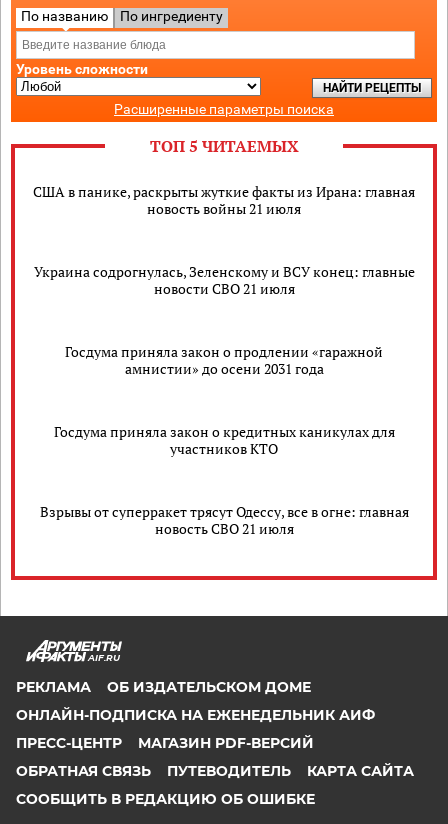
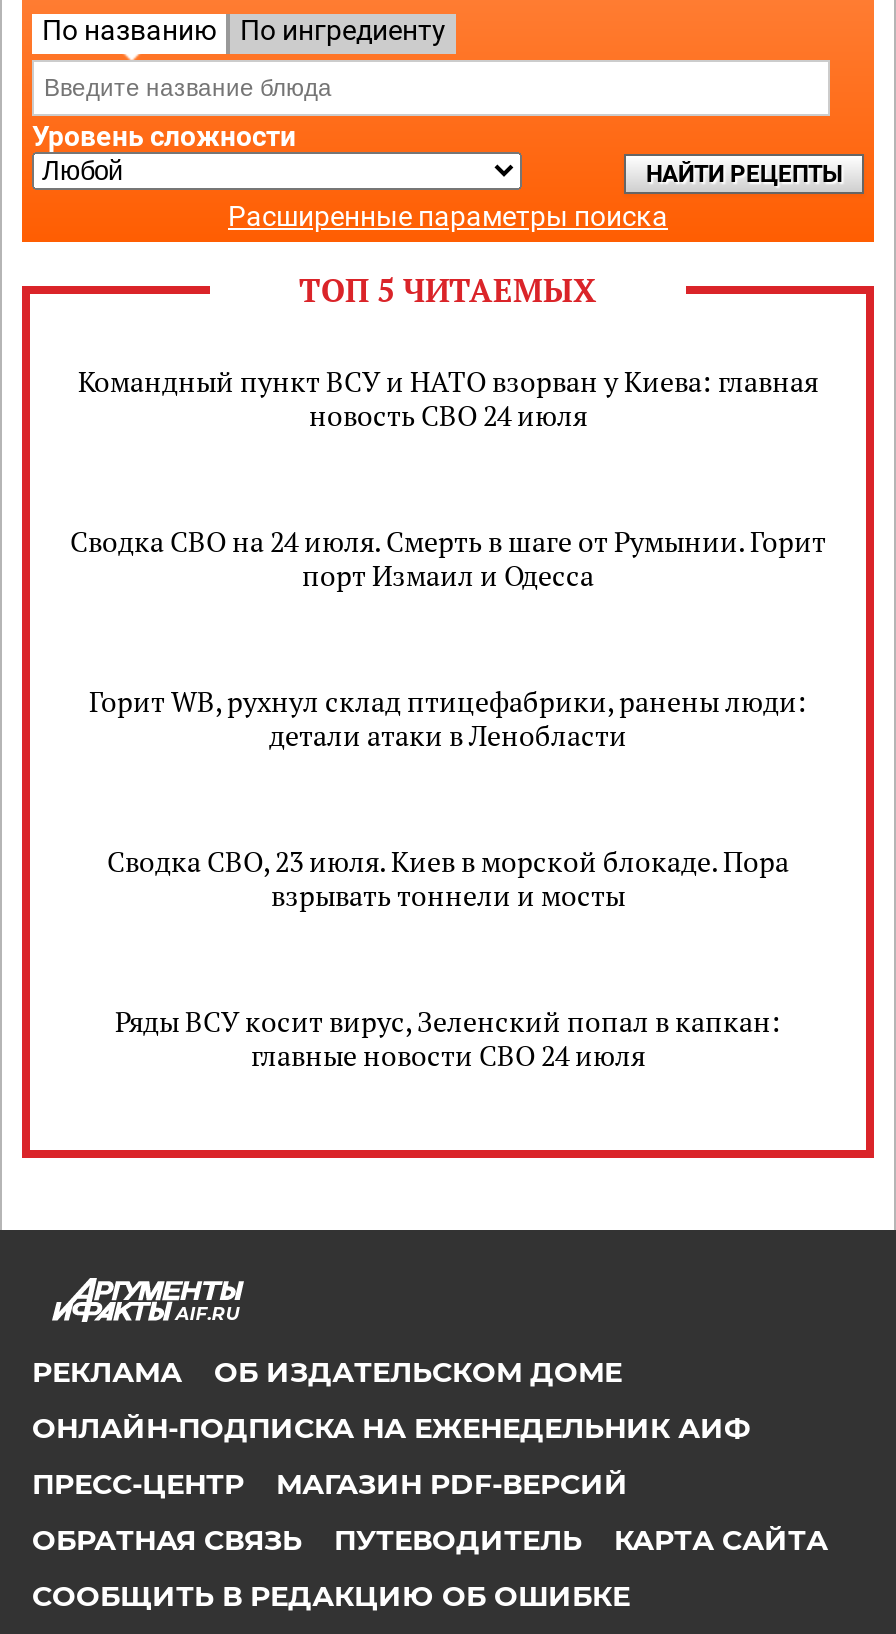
[33,182,415,218] США в панике, раскрыты жуткие факты из Ирана: главная | новость войны 21 июля -> [78,362,818,434] Командный пункт ВСУ и НАТО взорван у Киева: главная | новость СВО 24 июля
[33,262,414,298] Украина содрогнулась, Зеленскому и ВСУ конец: главные | новости СВО 21 июля -> [70,522,826,594] Сводка СВО на 24 июля. Смерть в шаге от Румынии. Горит | порт Измаил и Одесса
[65,342,383,378] Госдума приняла закон о продлении «гаражной | амнистии» до осени 2031 года -> [89,682,807,754] Горит WB, рухнул склад птицефабрики, ранены люди: | детали атаки в Ленобласти
[53,422,394,458] Госдума приняла закон о кредитных каникулах для | участников КТО -> [107,842,789,914] Сводка СВО, 23 июля. Киев в морской блокаде. Пора | взрывать тоннели и мосты
[39,502,408,538] Взрывы от суперракет трясут Одессу, все в огне: главная | новость СВО 21 июля -> [115,1002,781,1074] Ряды ВСУ косит вирус, Зеленский попал в капкан: | главные новости СВО 24 июля

